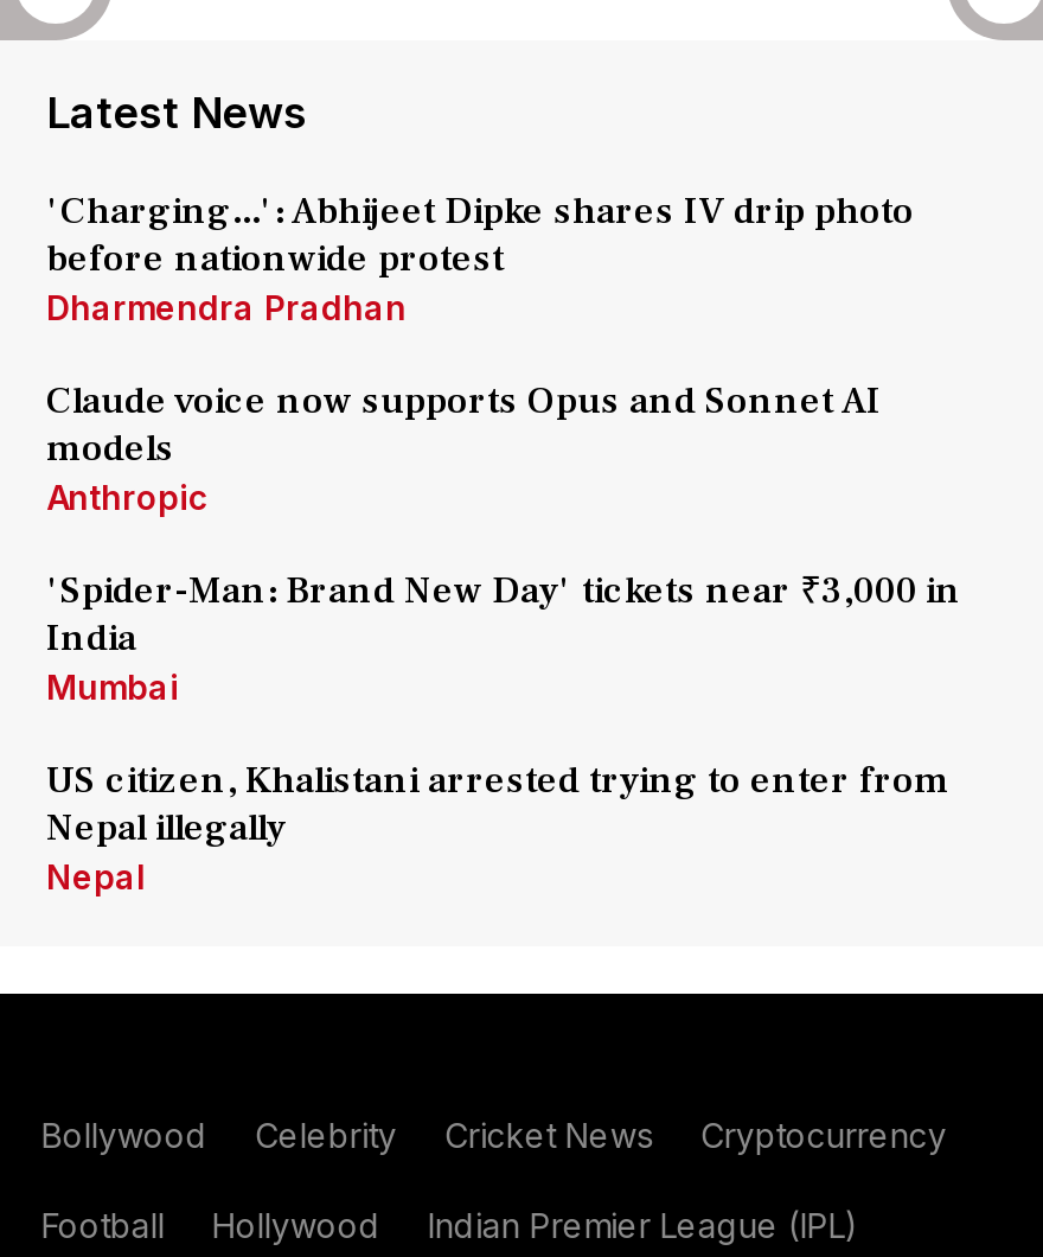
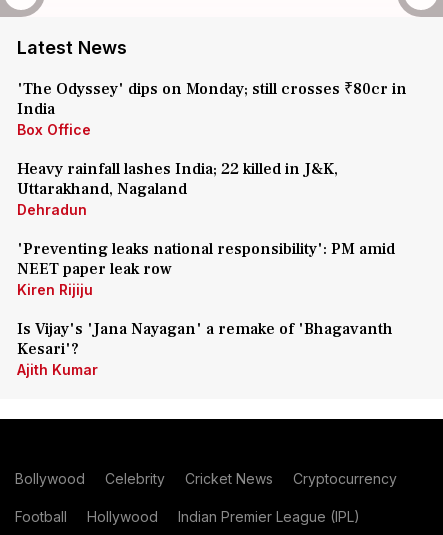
[46,187,961,614] 'Charging...': Abhijeet Dipke shares IV drip photo | before nationwide protest | Dharmendra Pradhan | Claude voice now supports Opus and Sonnet AI | models | Anthropic | 'Spider-Man: Brand New Day' tickets near ₹3,000 in -> [17,79,407,99] 'The Odyssey' dips on Monday; still crosses ₹80cr in
moved [46,614,136,662] -> [17,99,55,119]: India
[46,666,949,897] Mumbai | US citizen, Khalistani arrested trying to enter from | Nepal illegally | Nepal -> [17,121,395,378] Box Office | Heavy rainfall lashes India; 22 killed in J&K, | Uttarakhand, Nagaland | Dehradun | 'Preventing leaks national responsibility': PM amid | NEET paper leak row | Kiren Rijiju | Is Vijay's 'Jana Nayagan' a remake of 'Bhagavanth | Kesari'? | Ajith Kumar

